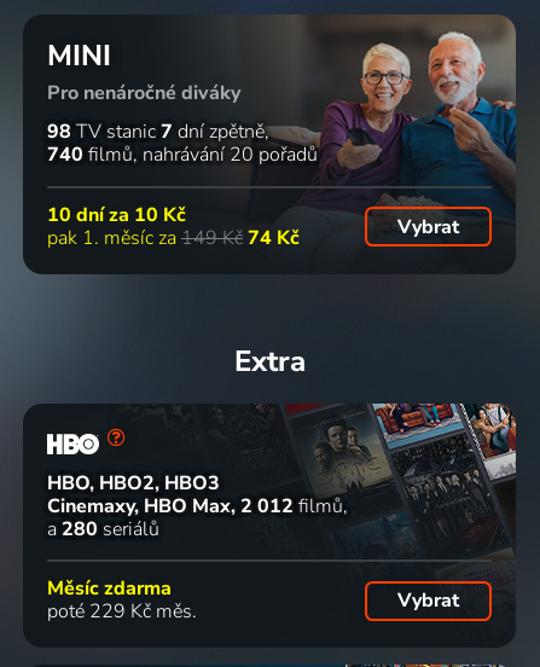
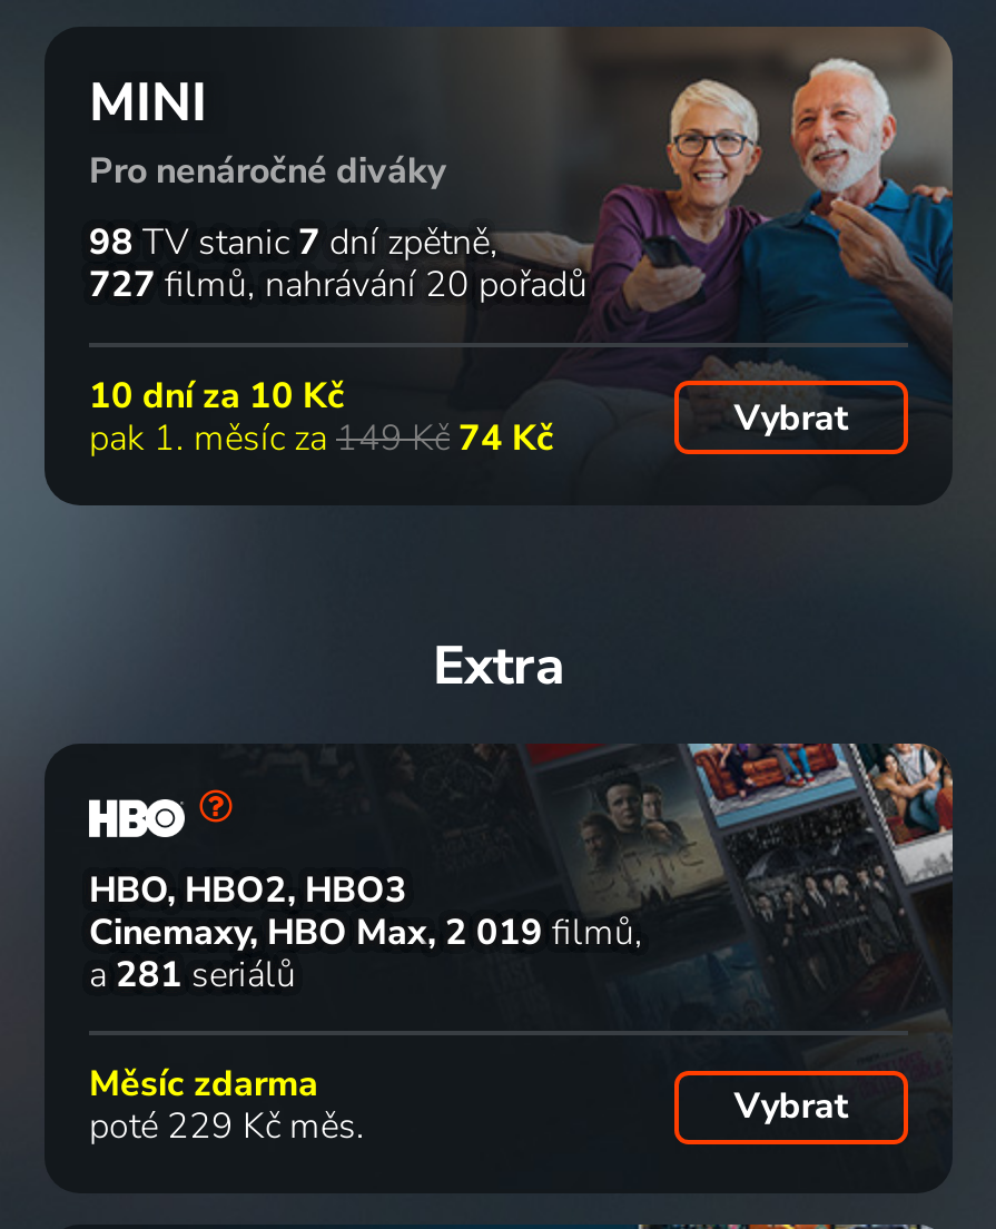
[47,142,318,168] 740 filmů nahrávání 20 pořadů -> [89,261,588,310] 727 filmů nahrávání 20 pořadů
[47,493,343,519] Cinemaxy, HBO Max 2 012 filmů -> [89,908,634,957] Cinemaxy, HBO Max 2 019 filmů
[47,516,159,542] a 280 seriálů -> [89,950,296,999] a 281 seriálů

